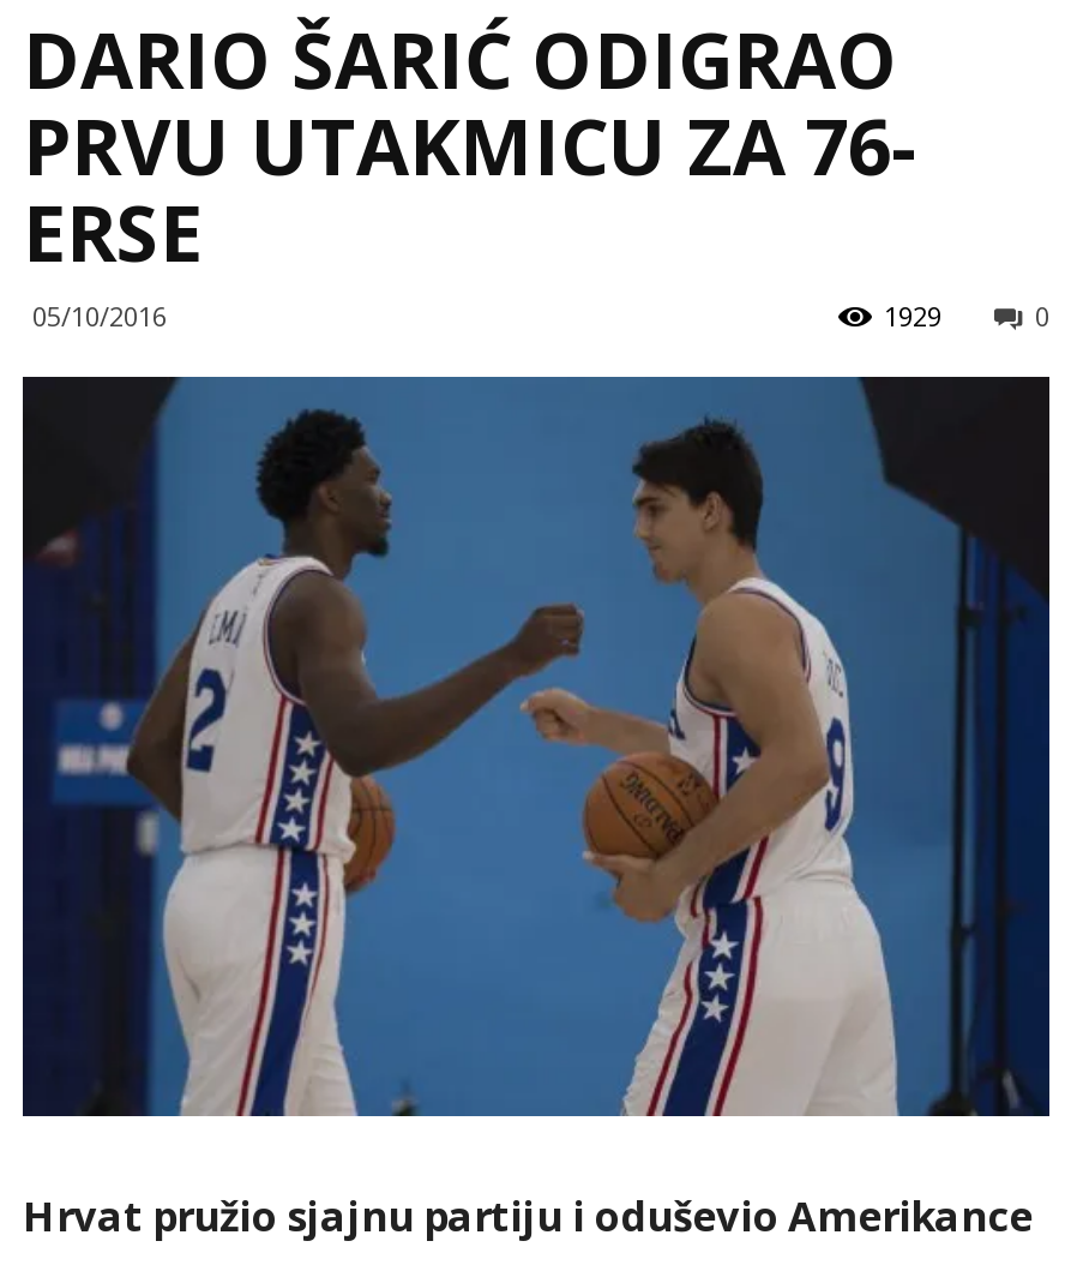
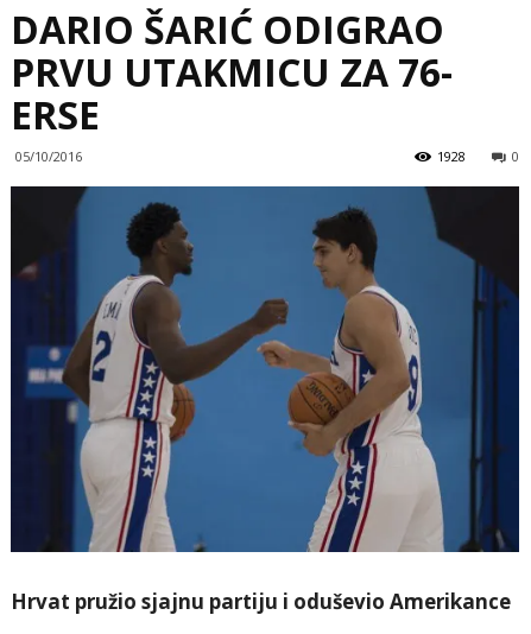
[884,298,941,334] 1929 -> [437,147,466,165] 1928

